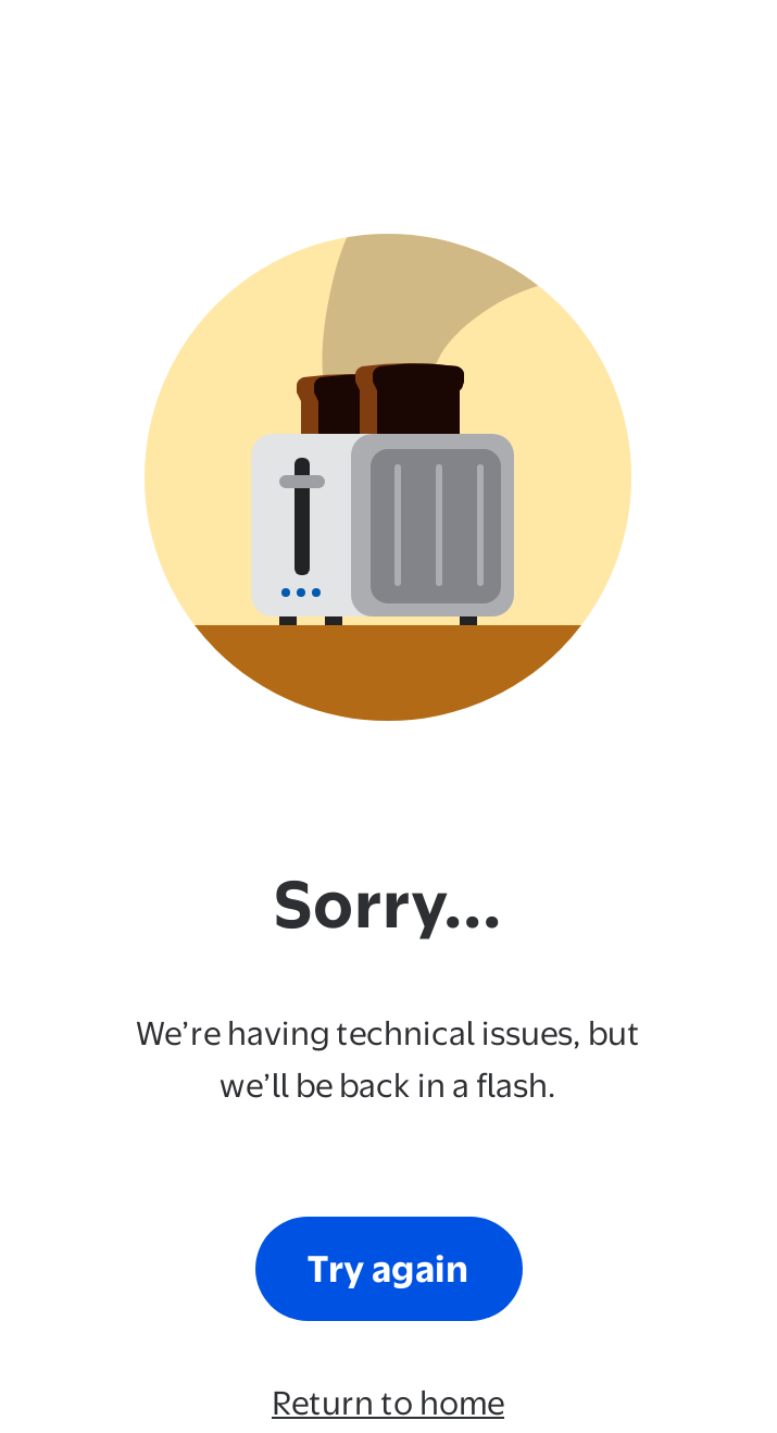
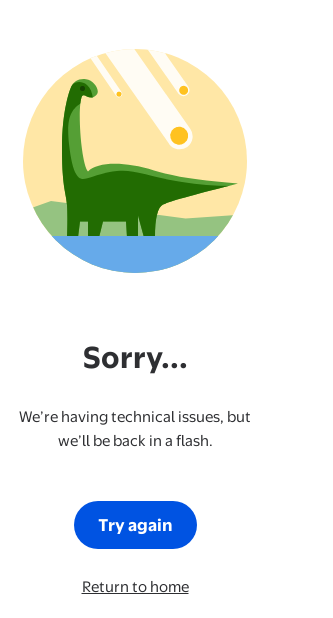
[168,234,603,723] [image] -> [33,50,237,274] [image]

